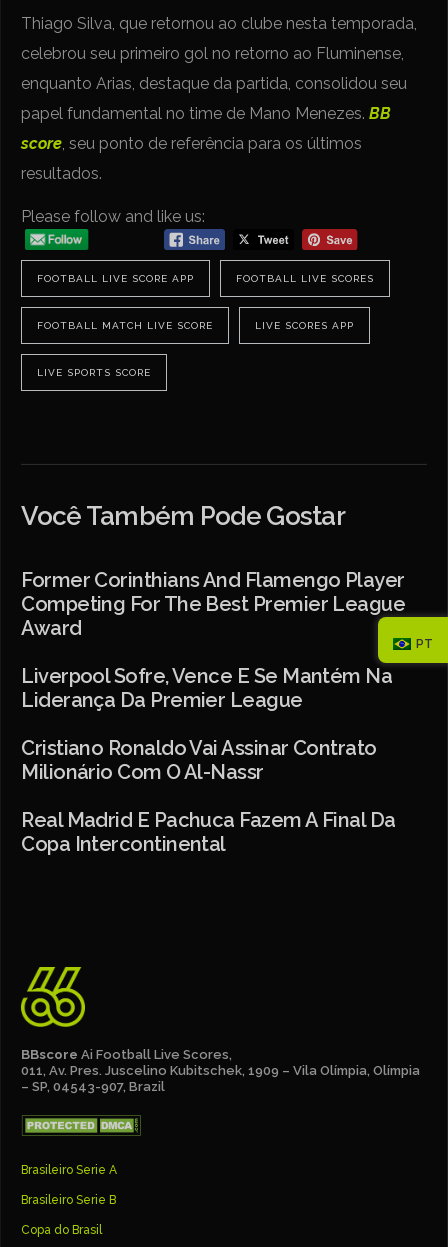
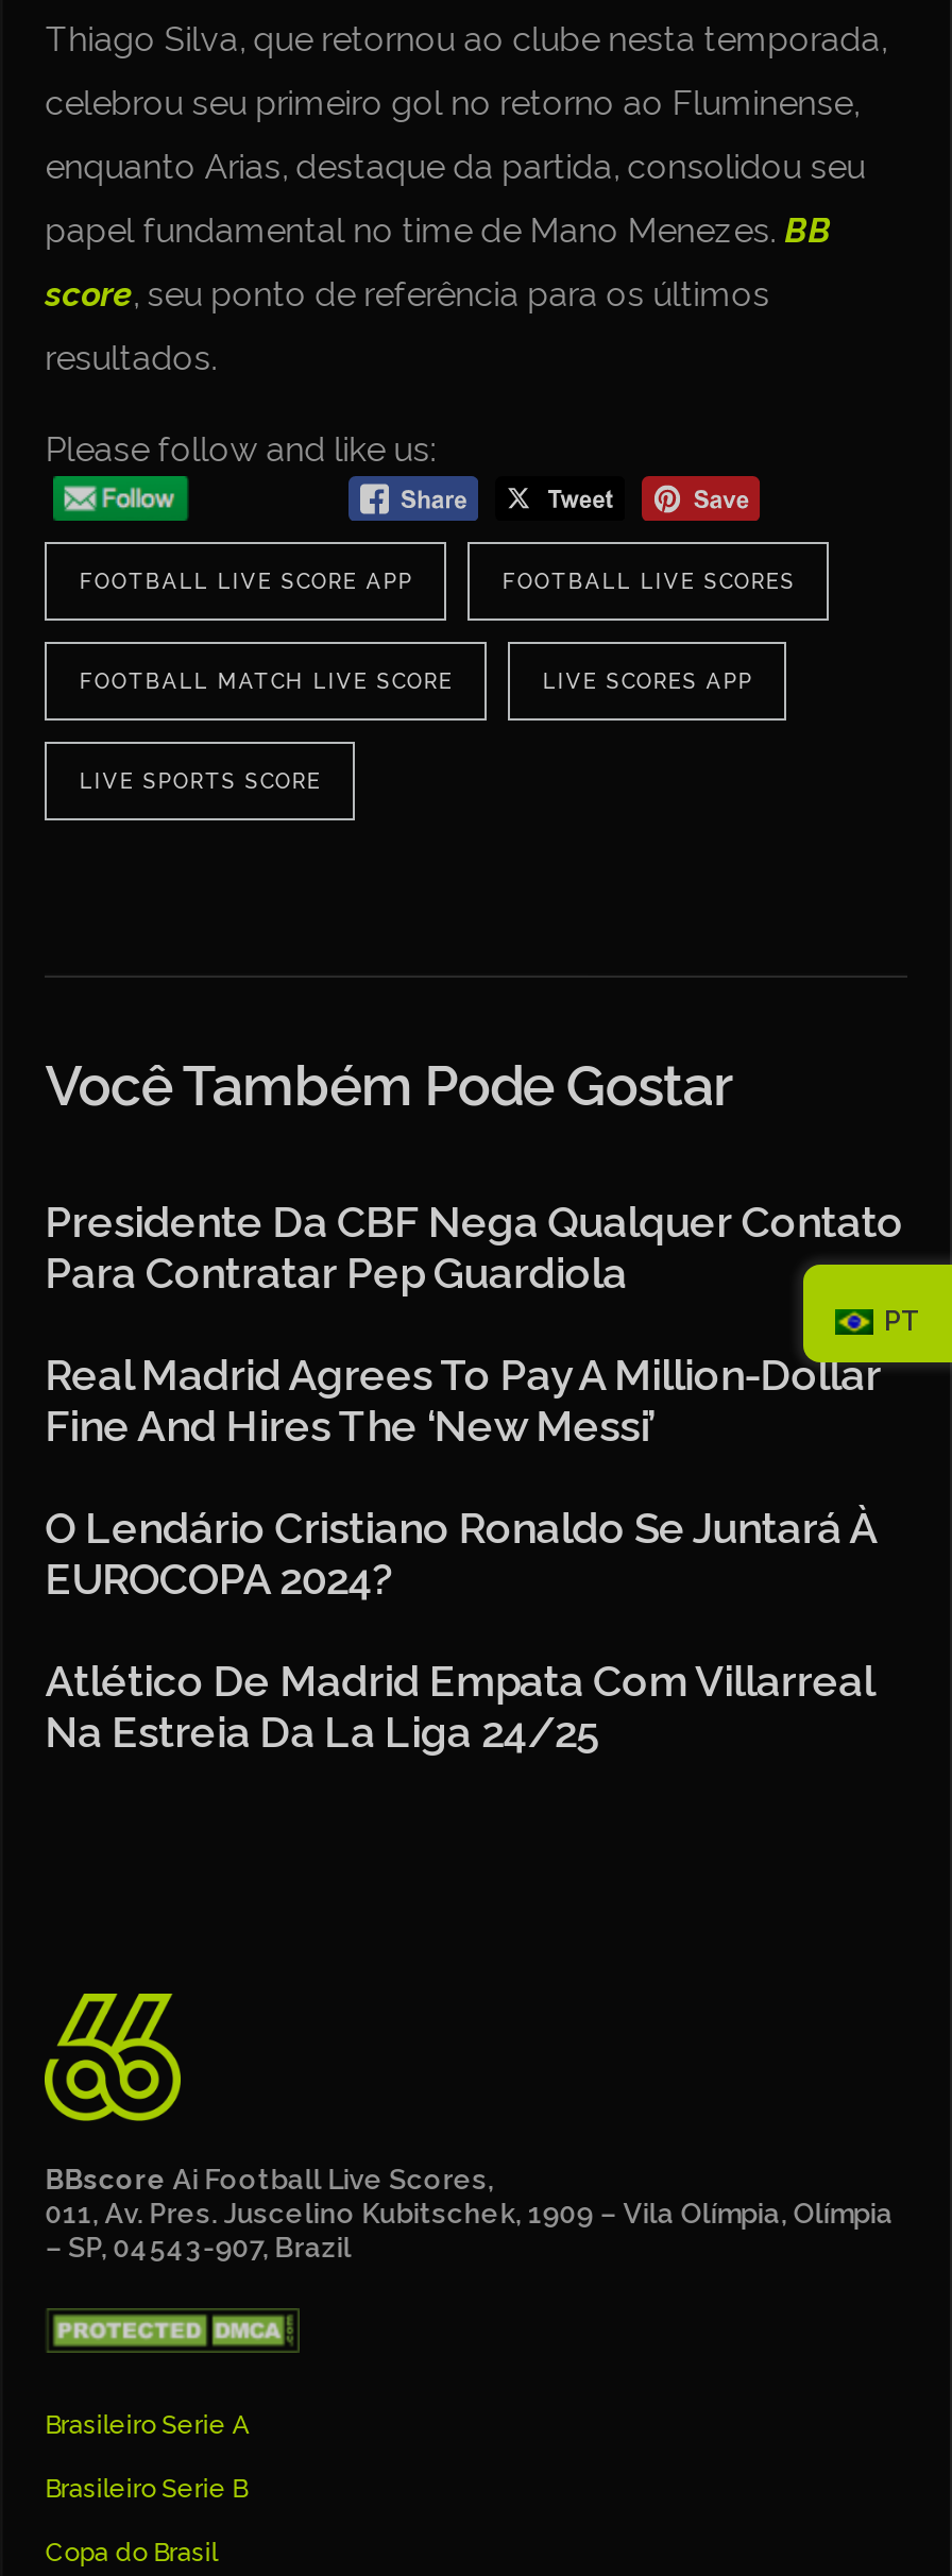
[21,568,405,640] Former Corinthians And Flamengo Player | Competing For The Best Premier League | Award -> [45,1196,904,1298] Presidente Da CBF Nega Qualquer Contato | Para Contratar Pep Guardiola
[21,664,392,712] Liverpool Sofre, Vence E Se Mantém Na | Liderança Da Premier League -> [45,1349,881,1451] Real Madrid Agrees To Pay A Million-Dollar | Fine And Hires The ‘new Messi’
[21,736,377,784] Cristiano Ronaldo Vai Assinar Contrato | Milionário Com O Al-Nassr -> [45,1502,876,1604] O Lendário Cristiano Ronaldo Se Juntará À | EUROCOPA 2024?
[21,808,396,856] Real Madrid E Pachuca Fazem A Final Da | Copa Intercontinental -> [45,1655,873,1757] Atlético De Madrid Empata Com Villarreal | Na Estreia Da La Liga 24/25

